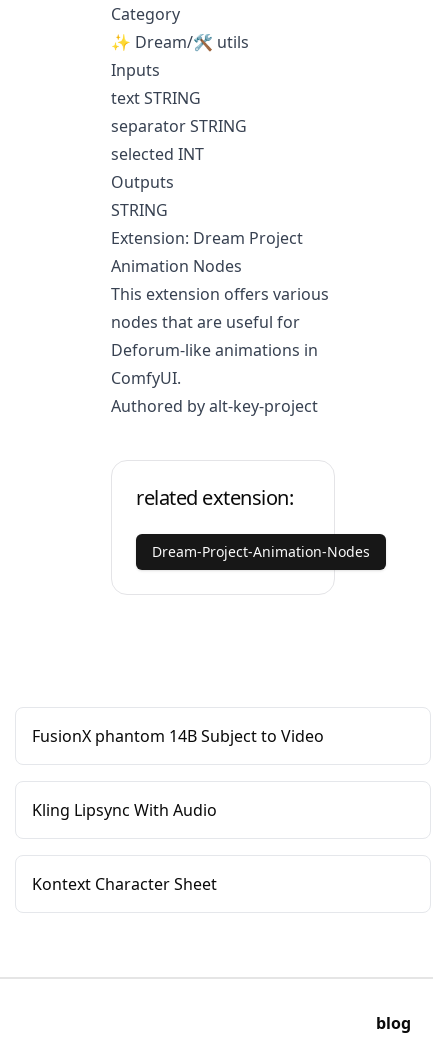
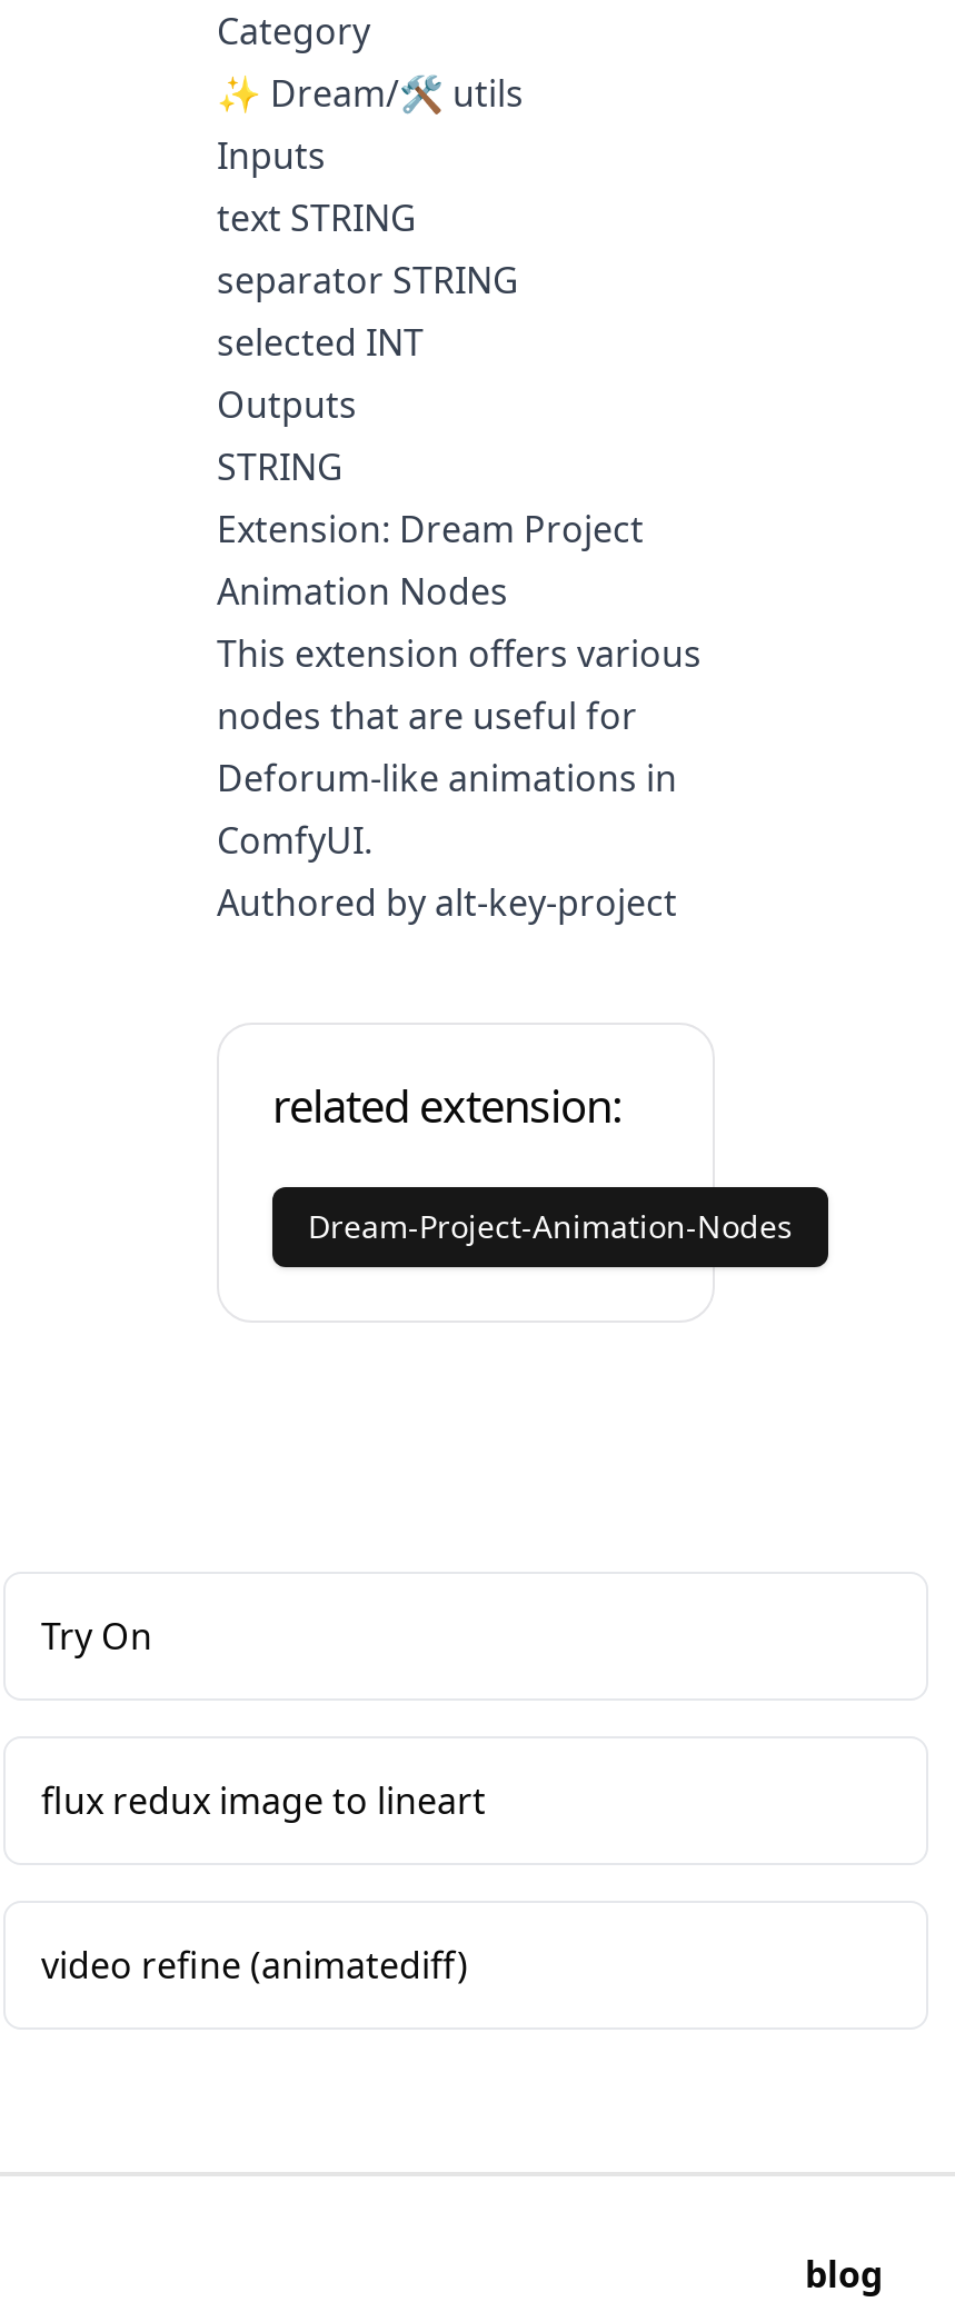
[32,725,324,747] FusionX phantom 14B Subject to Video -> [41,1612,152,1661] Try On
[32,799,217,821] Kling Lipsync With Audio -> [41,1776,486,1825] flux redux image to lineart
[32,873,217,895] Kontext Character Sheet -> [41,1941,468,1990] video refine (animatediff)

